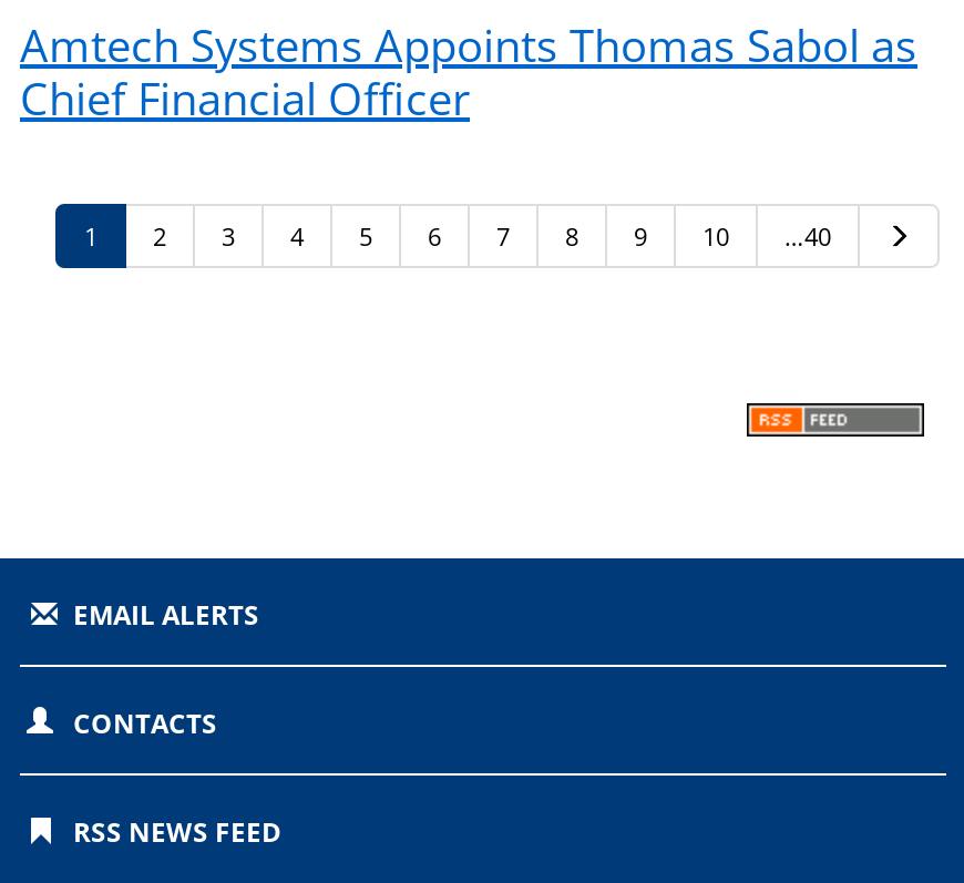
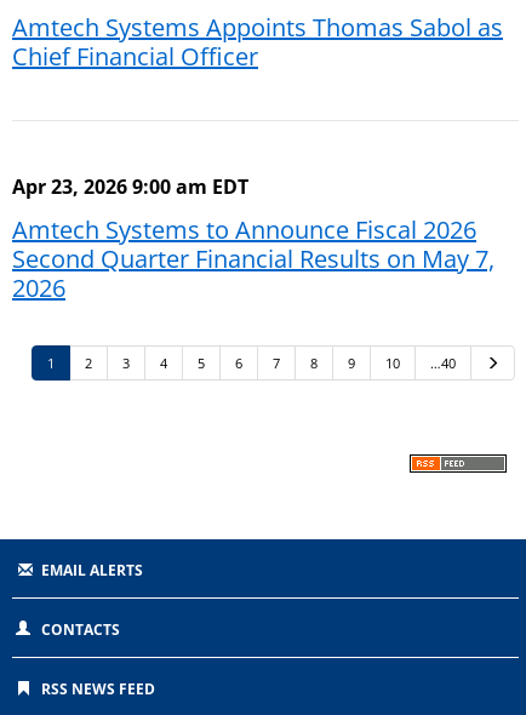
none -> [12,173,494,304] Apr 23, 2026 9:00 am EDT | Amtech Systems to Announce Fiscal 2026 | Second Quarter Financial Results on May 7, | 2026

